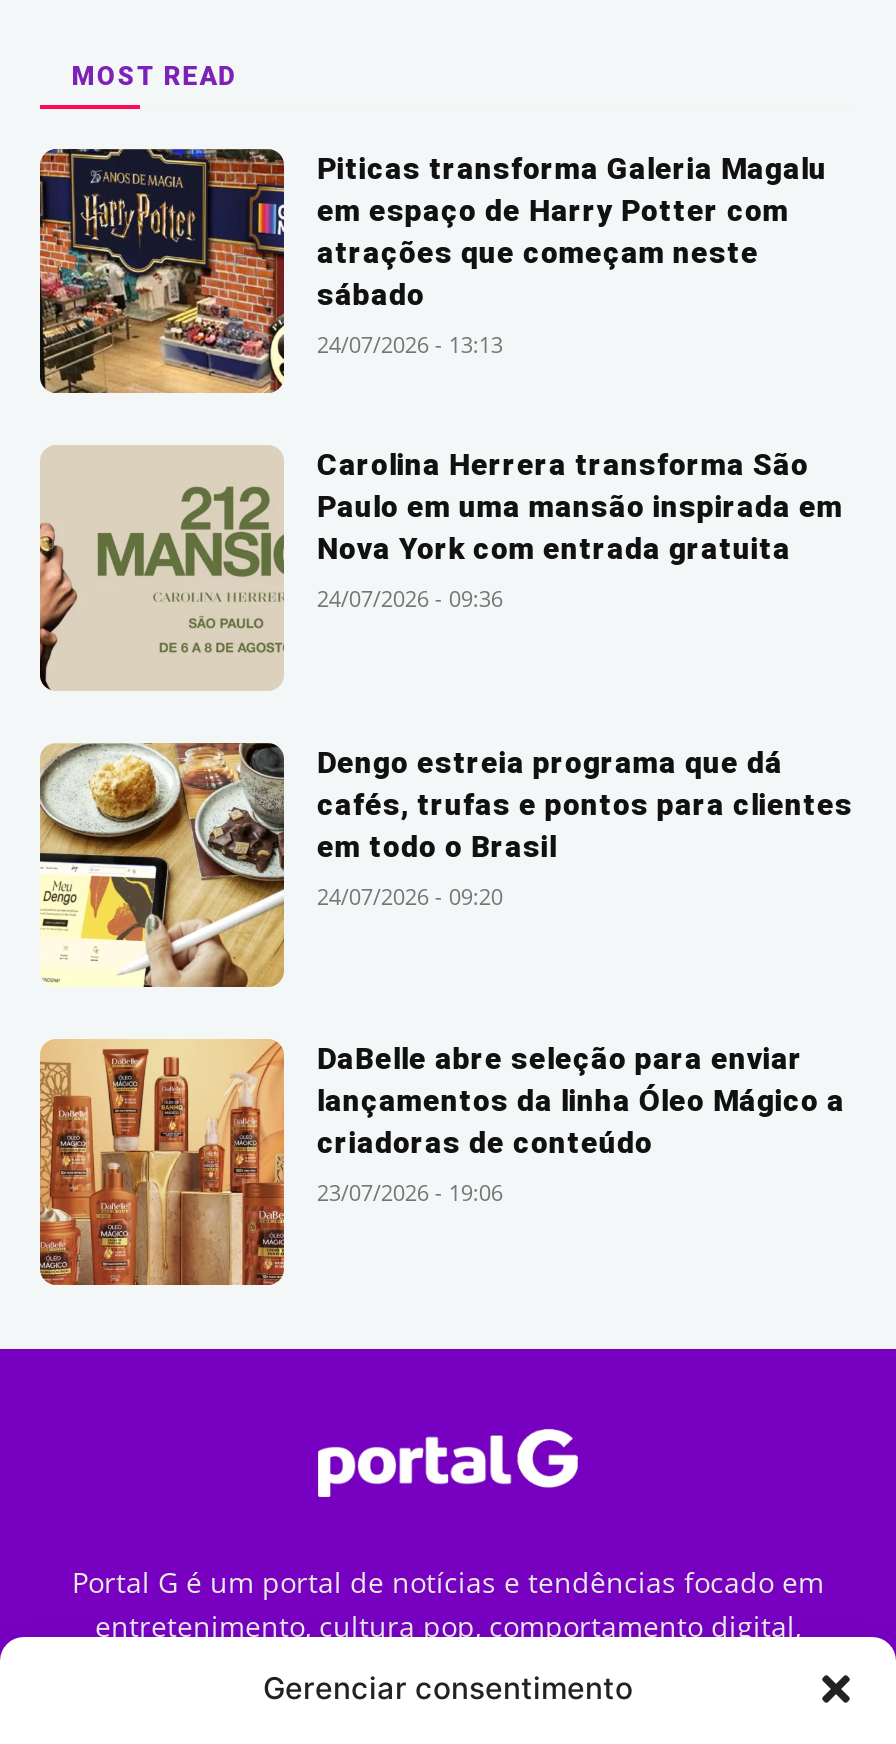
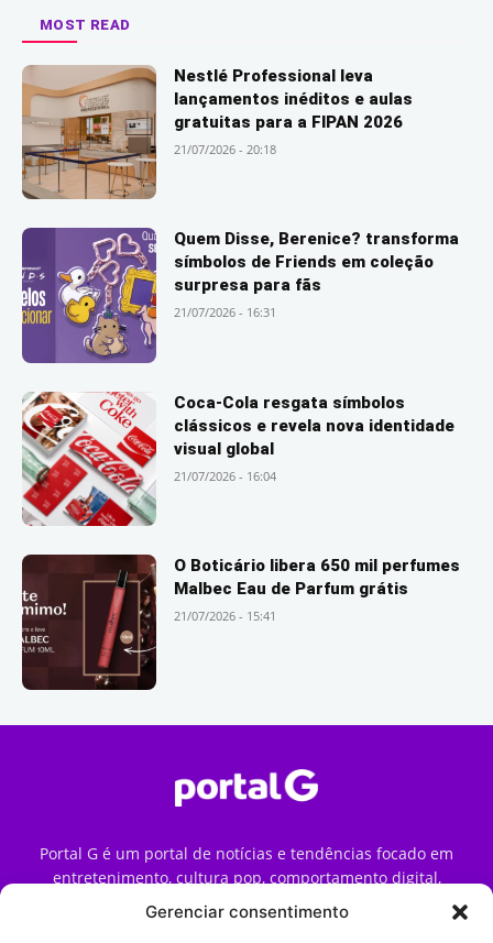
[38,147,827,393] [image] | Piticas transforma Galeria Magalu | em espaço de Harry Potter com | atrações que começam neste | sábado | 24/07/2026 - 13:13 -> [21,65,413,199] [image] | Nestlé Professional leva | lançamentos inéditos e aulas | gratuitas para a FIPAN 2026 | 21/07/2026 - 20:18
[38,445,843,689] [image] | Carolina Herrera transforma São | Paulo em uma mansão inspirada em | Nova York com entrada gratuita | 24/07/2026 - 09:36 -> [21,227,459,363] [image] | Quem Disse, Berenice? transforma | símbolos de Friends em coleção | surpresa para fãs | 21/07/2026 - 16:31
[38,741,853,989] [image] | Dengo estreia programa que dá | cafés, trufas e pontos para clientes | em todo o Brasil | 24/07/2026 - 09:20 -> [21,392,455,527] [image] | Coca-Cola resgata símbolos | clássicos e revela nova identidade | visual global | 21/07/2026 - 16:04
[38,1039,845,1287] [image] | DaBelle abre seleção para enviar | lançamentos da linha Óleo Mágico a | criadoras de conteúdo | 23/07/2026 - 19:06 -> [21,553,460,691] [image] | O Boticário libera 650 mil perfumes | Malbec Eau de Parfum grátis | 21/07/2026 - 15:41

